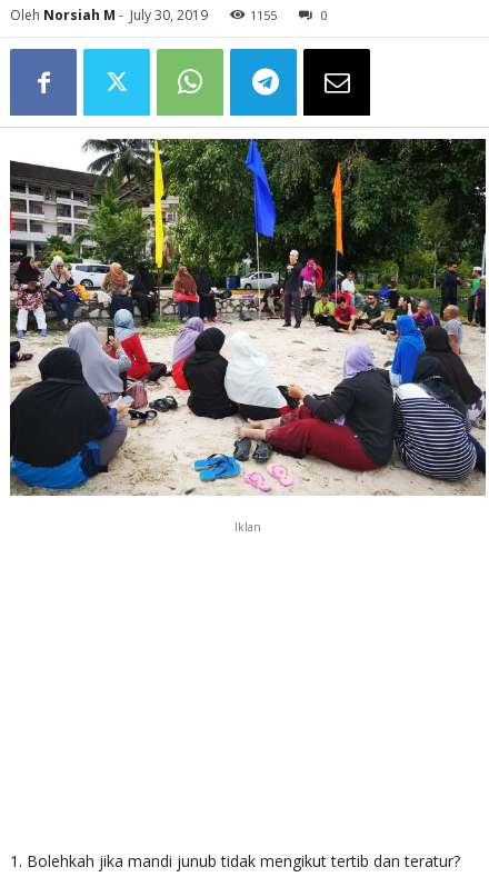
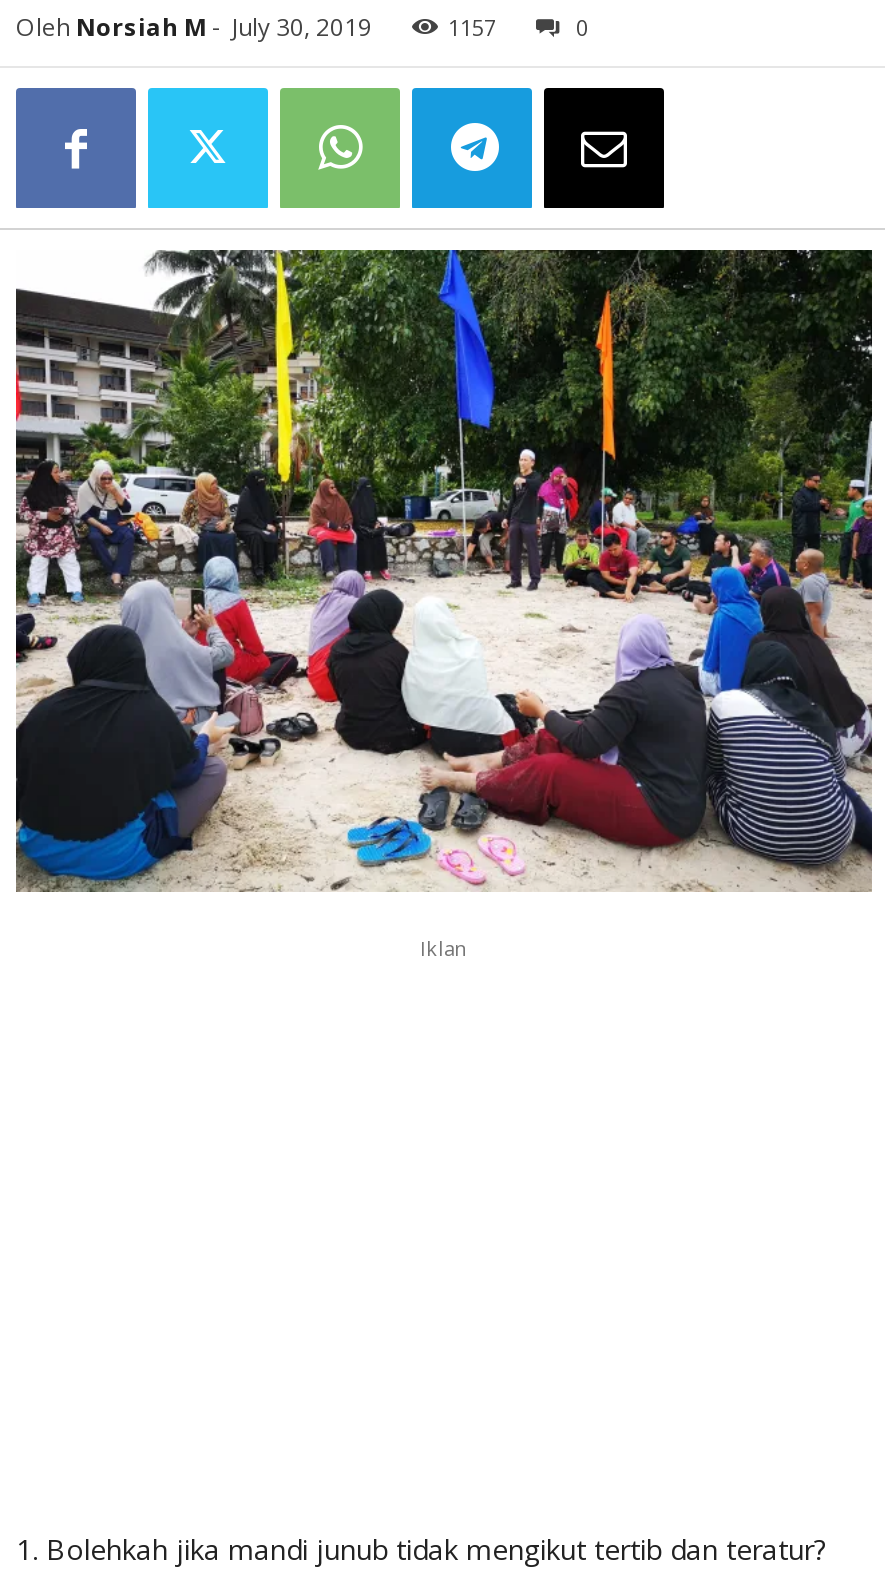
[250,7,277,23] 1155 -> [448,12,496,42] 1157

